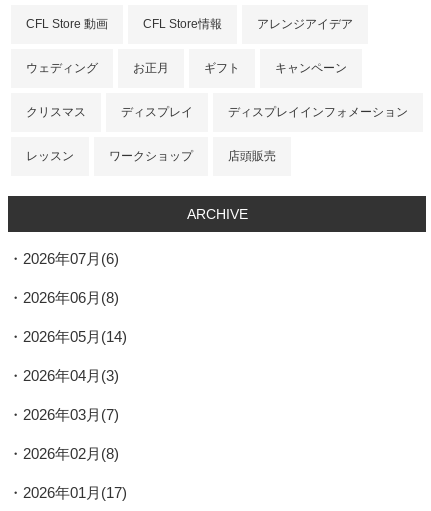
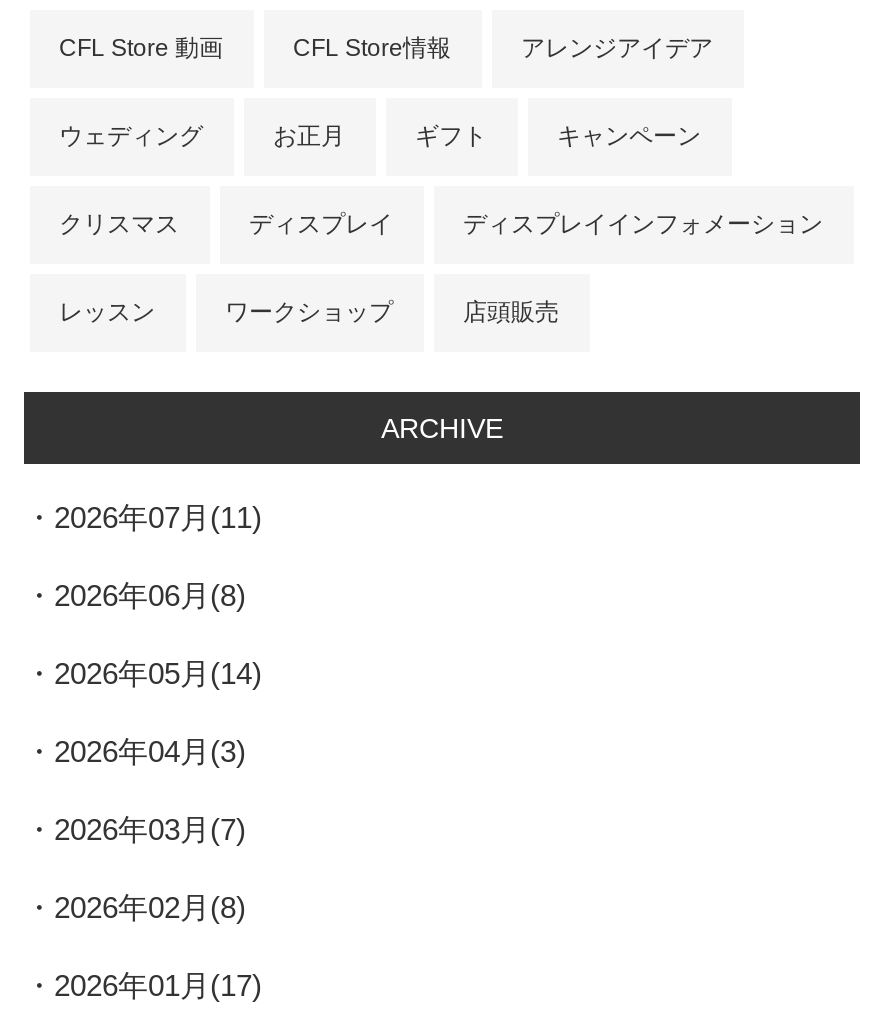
[23,250,119,267] 2026年07月(6) -> [54,499,262,533] 2026年07月(11)

